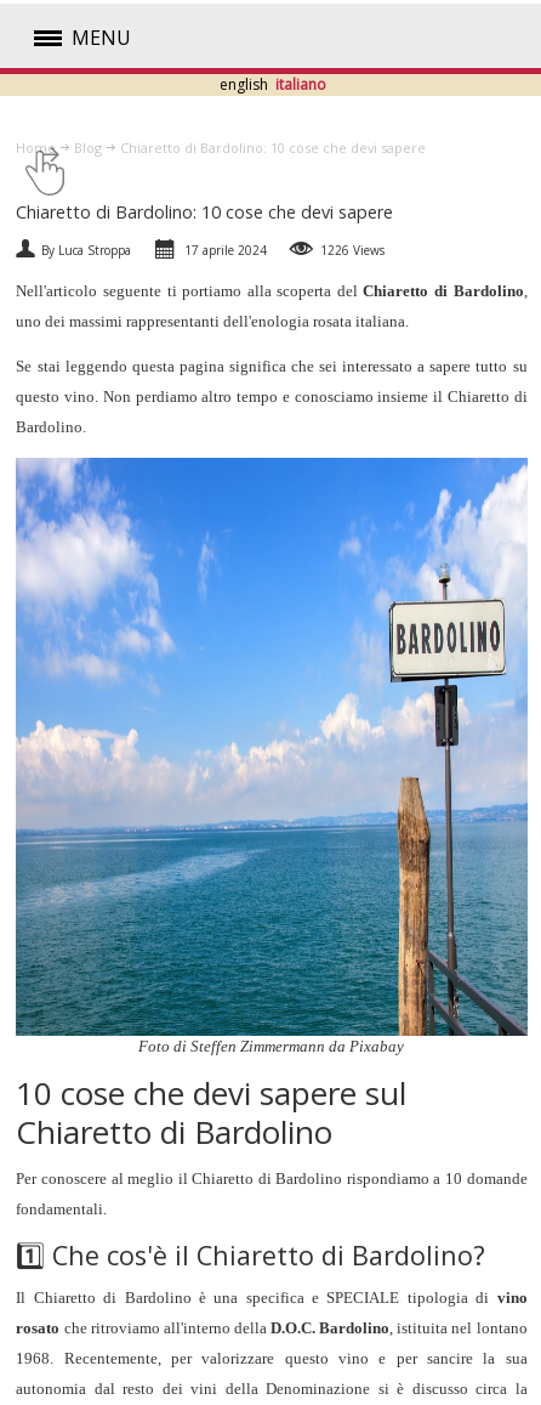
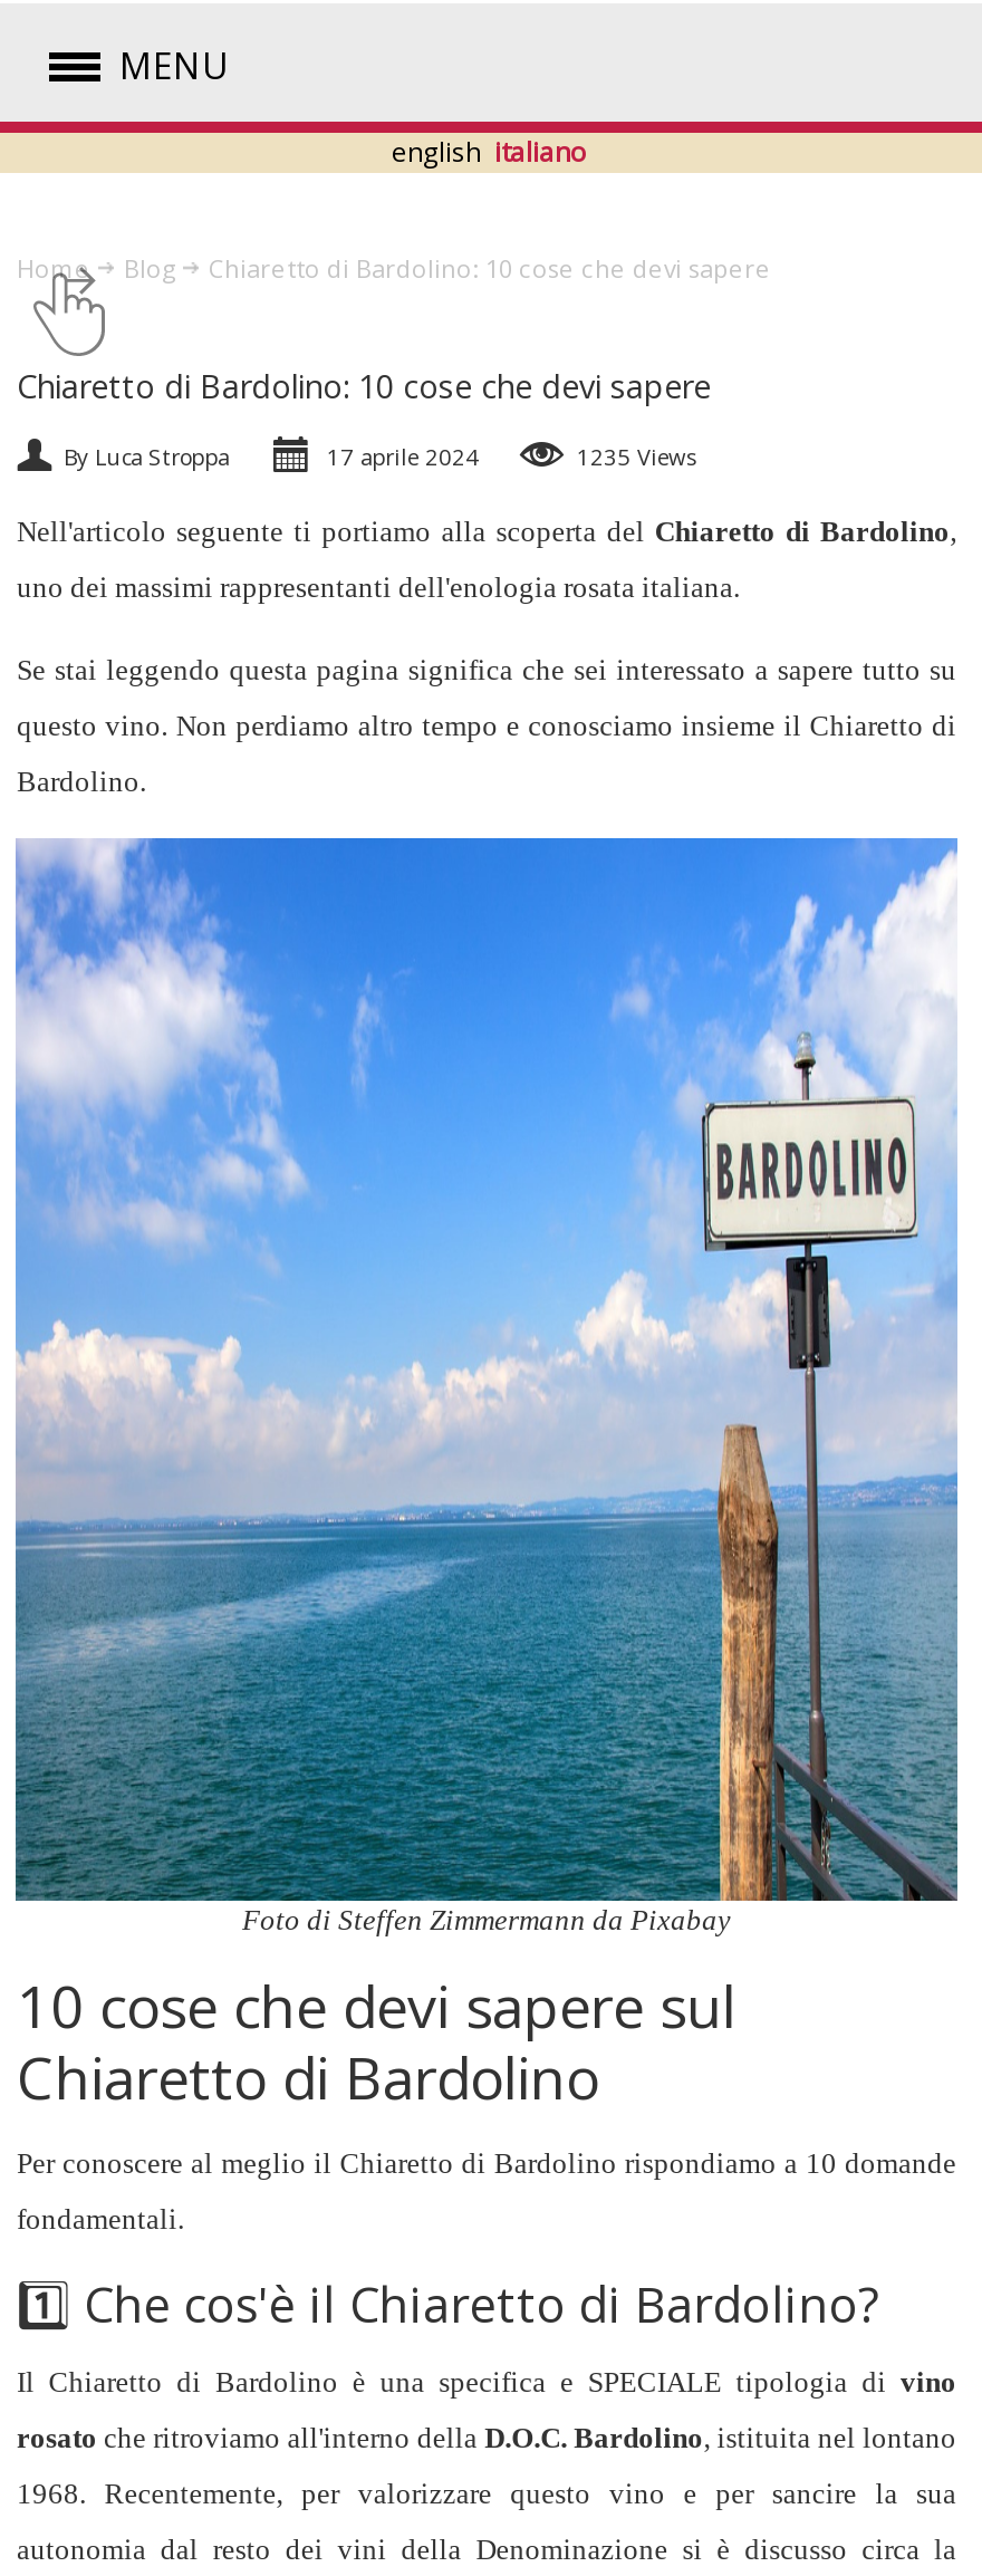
[317,242,385,259] 1226 Views -> [570,441,695,472] 1235 Views

